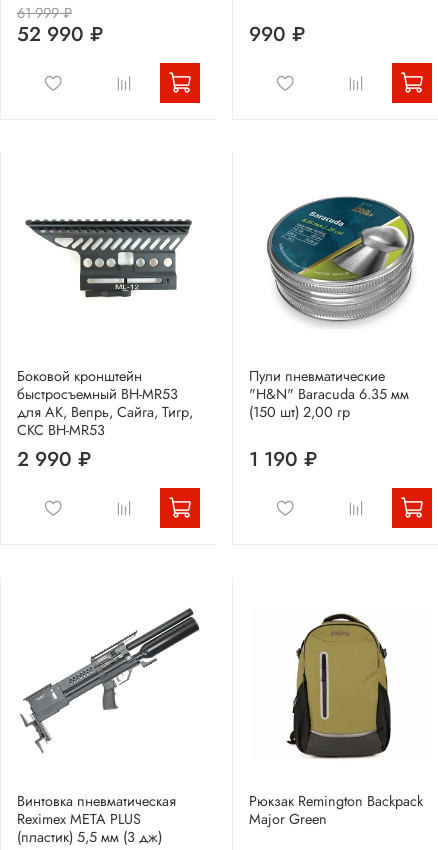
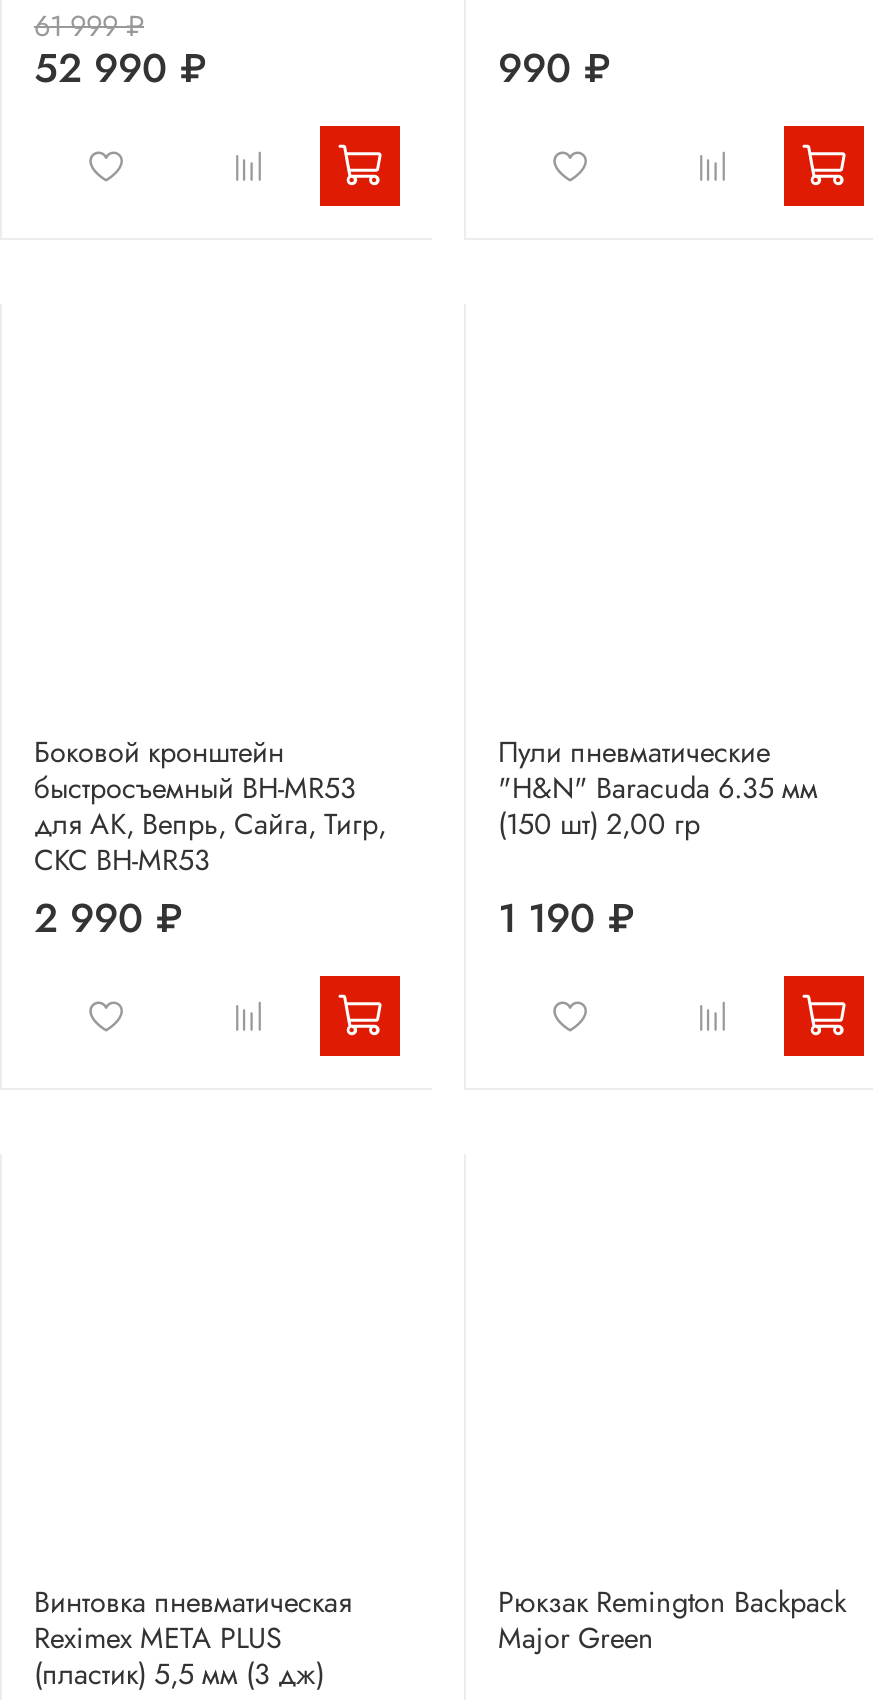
[266,196,415,327] [image] -> none
[25,218,193,299] [image] -> none
[20,607,200,753] [image] -> none
[286,613,392,760] [image] -> none

